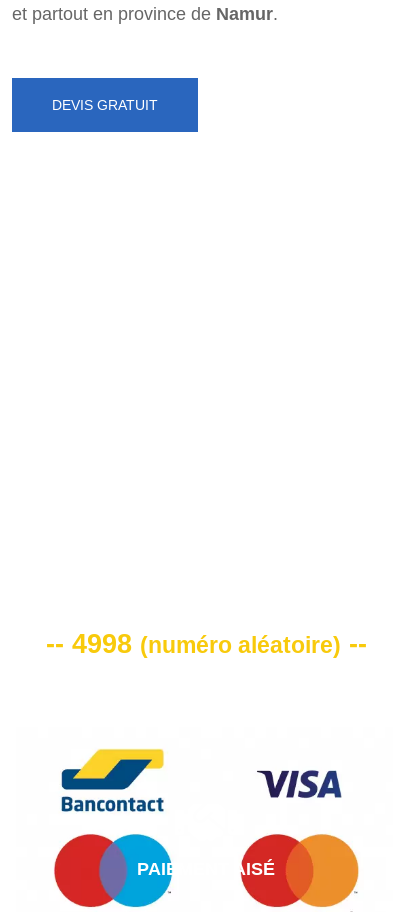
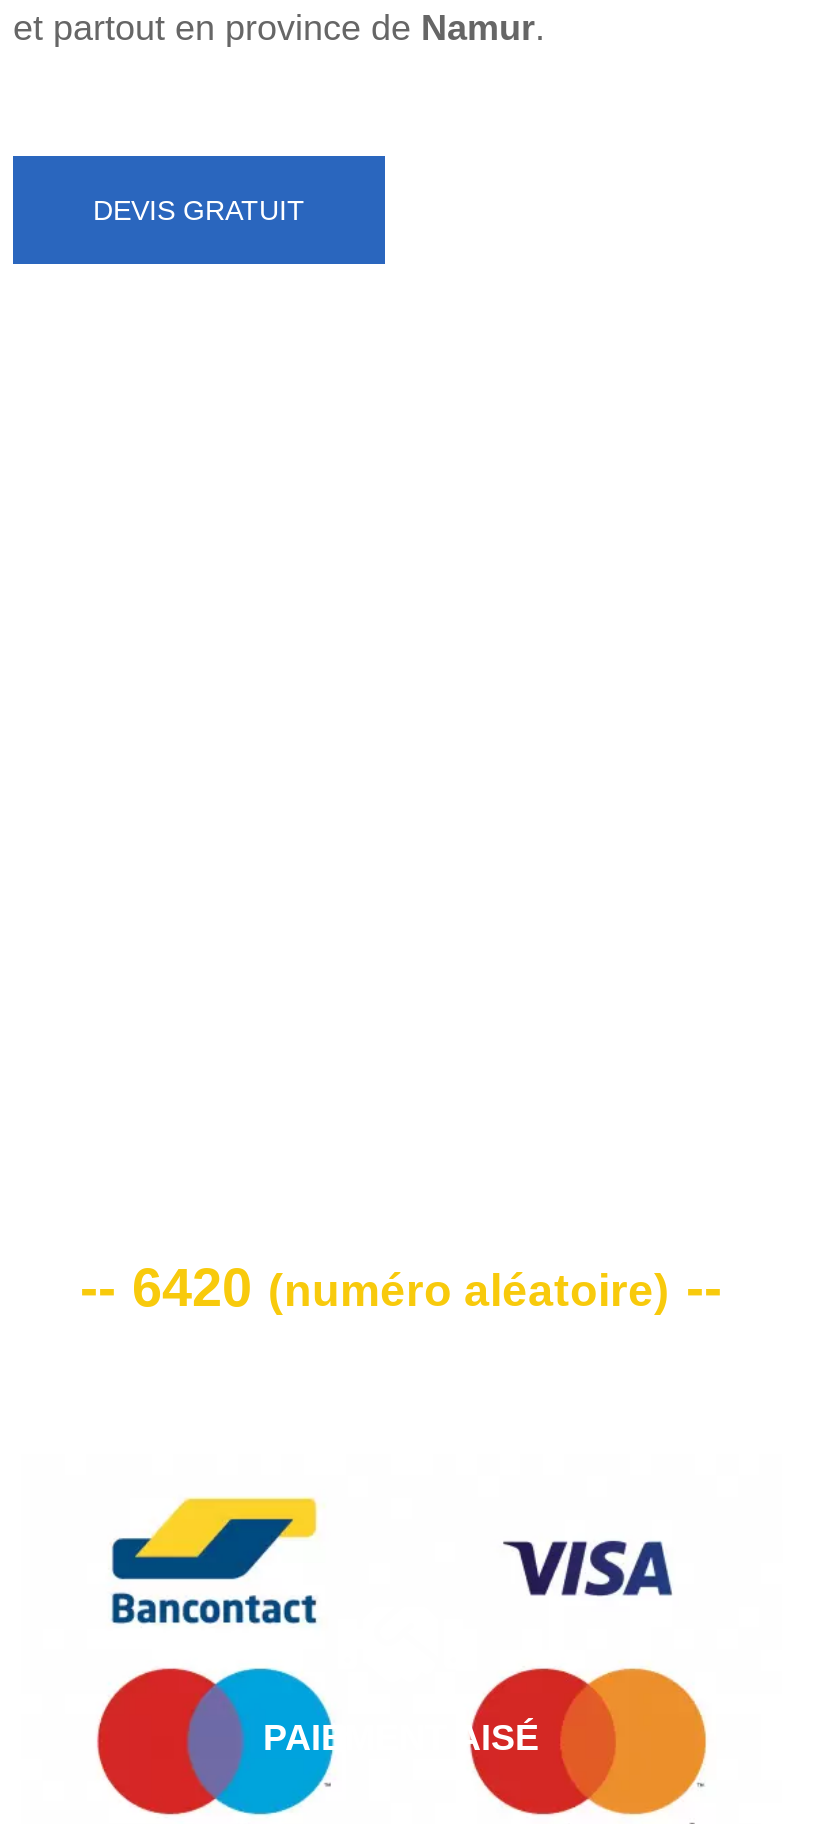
[45,629,366,659] -- 4998 (numéro aléatoire) -- -> [80,1259,722,1319] -- 6420 (numéro aléatoire) --

